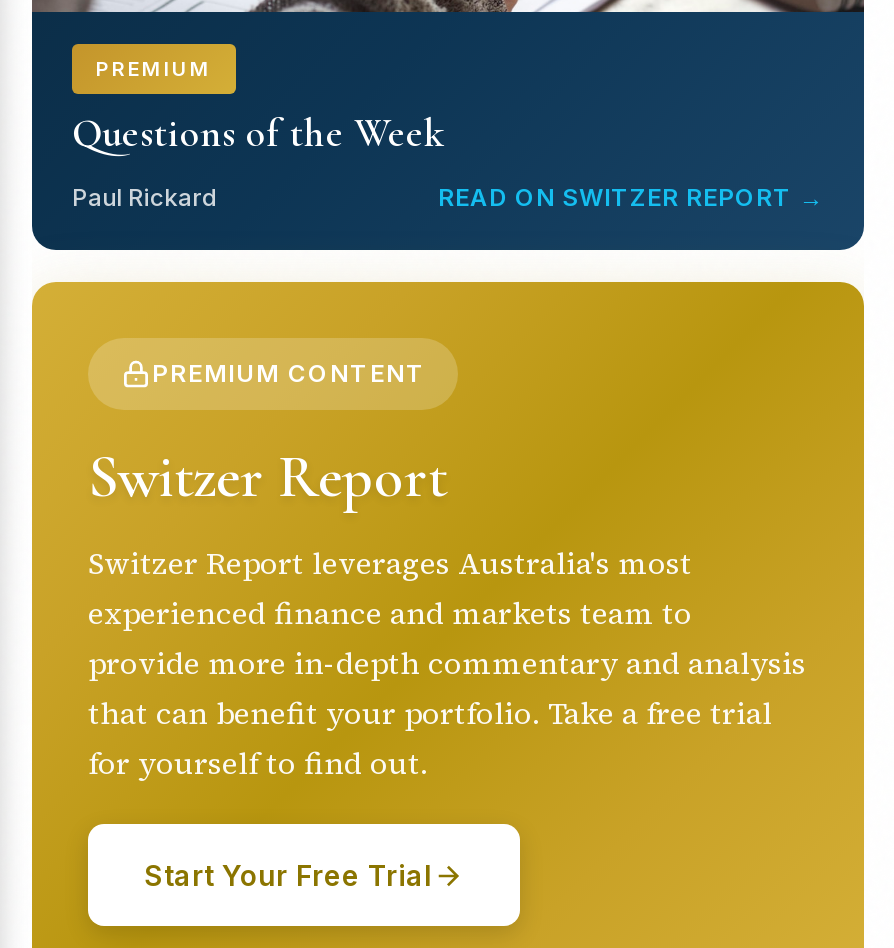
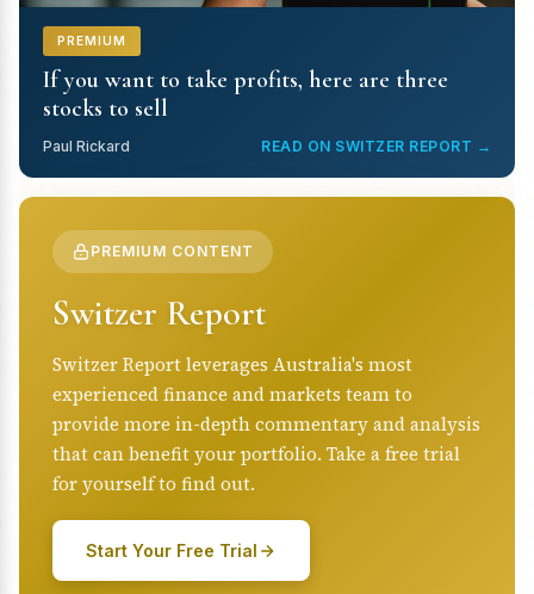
[72,110,444,158] Questions of the Week -> [43,66,448,123] If you want to take profits, here are three | stocks to sell

